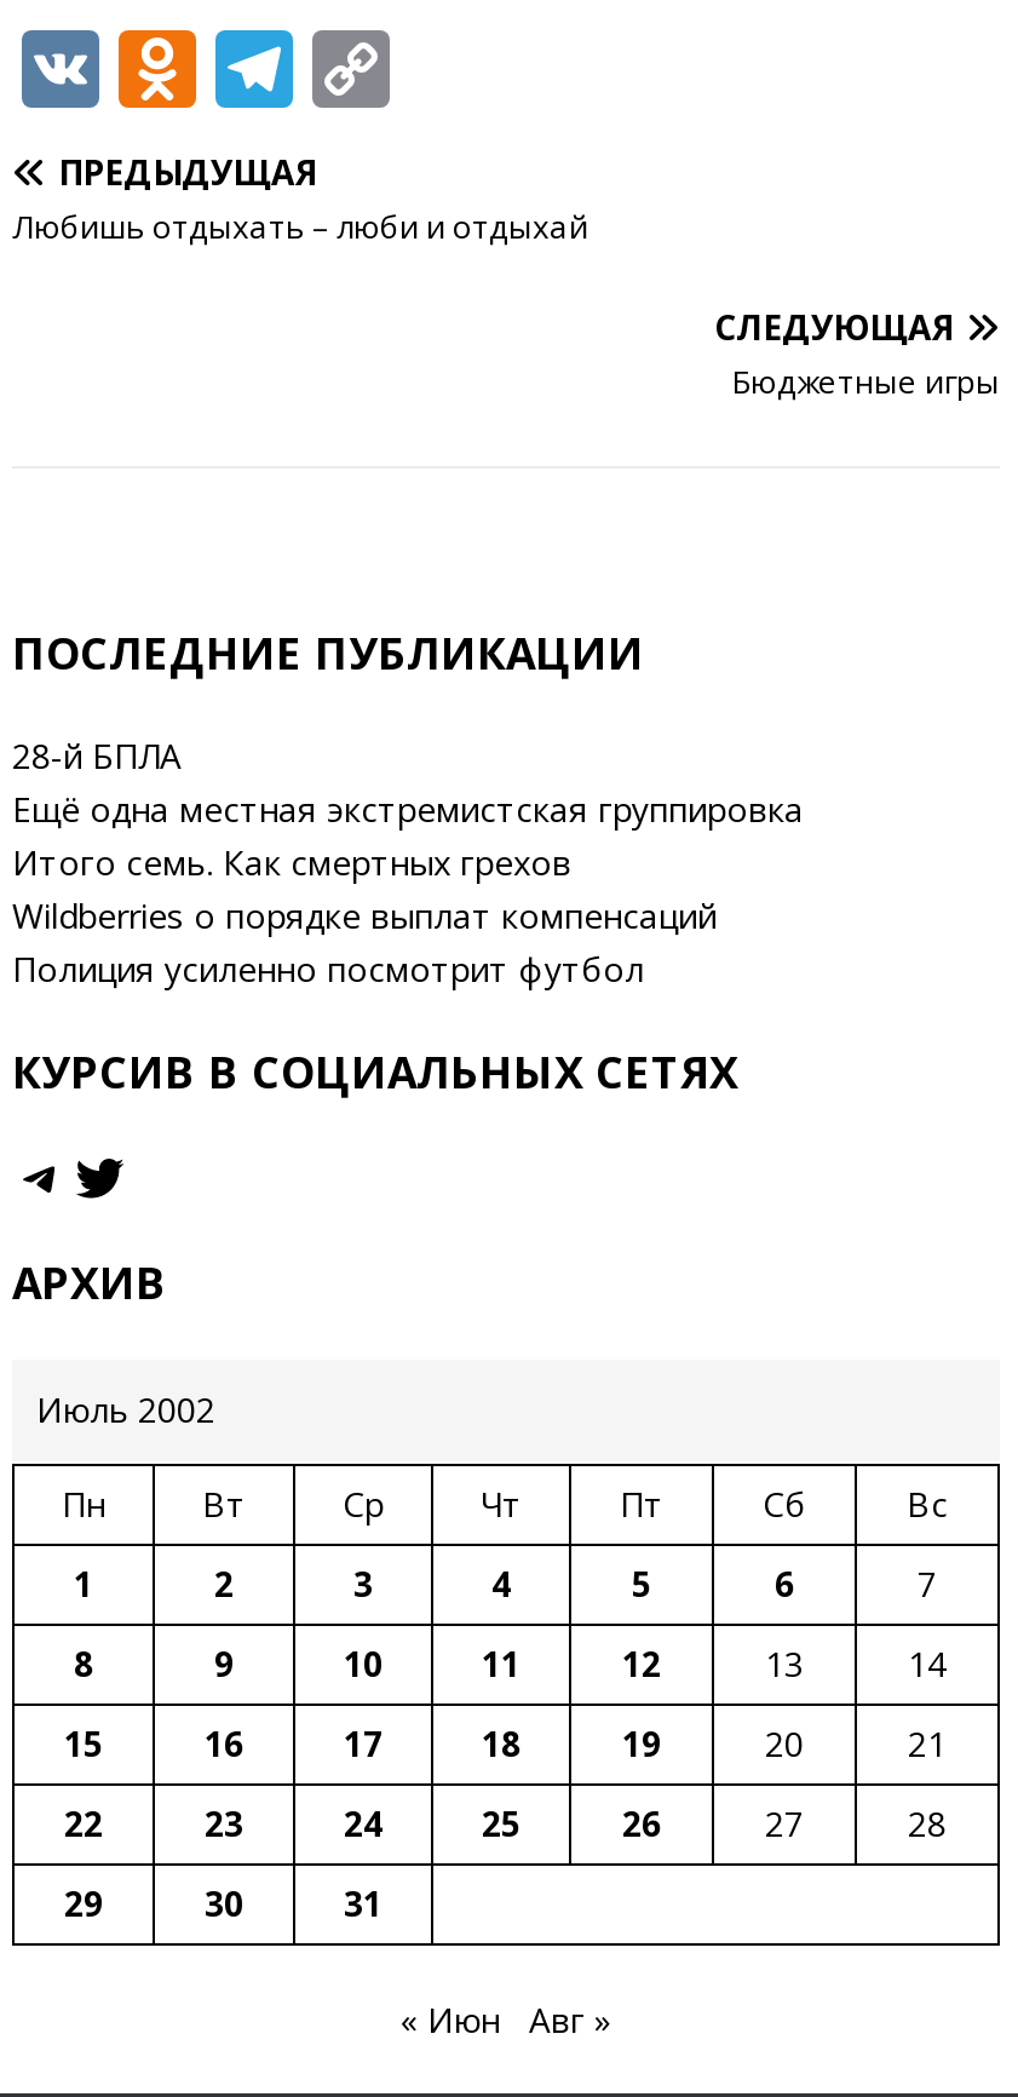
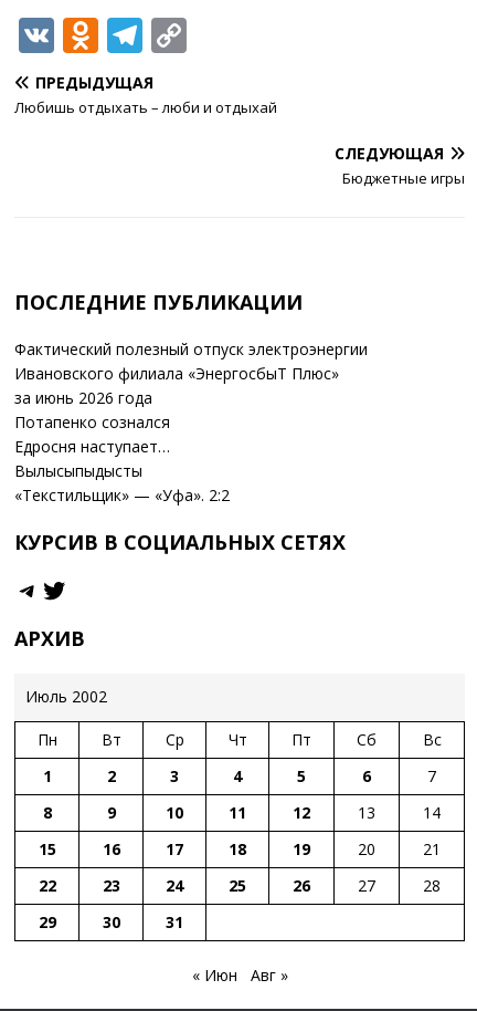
[12,732,804,992] 28-й БПЛА | Ещё одна местная экстремистская группировка | Итого семь. Как смертных грехов | Wildberries о порядке выплат компенсаций | Полиция усиленно посмотрит футбол -> [14,338,368,505] Фактический полезный отпуск электроэнергии | Ивановского филиала «ЭнергосбыТ Плюс» | за июнь 2026 года | Потапенко сознался | Едросня наступает… | Вылысыпыдысты | «Текстильщик» — «Уфа». 2:2

